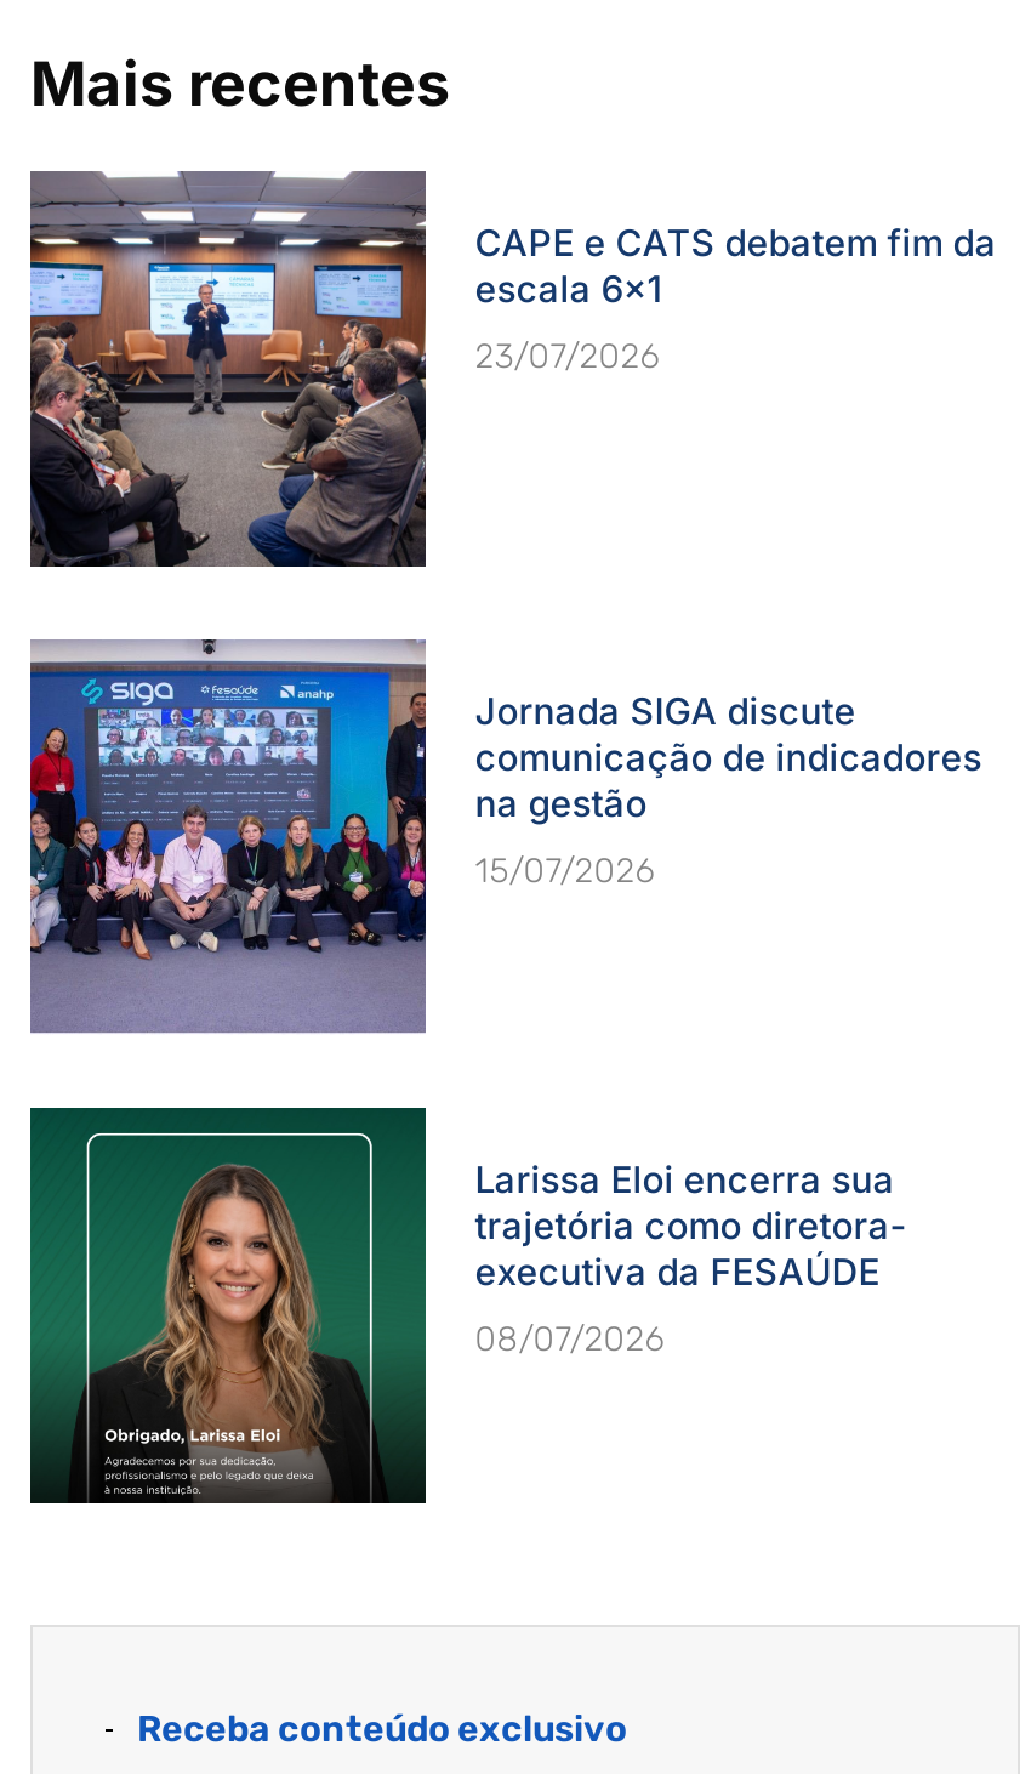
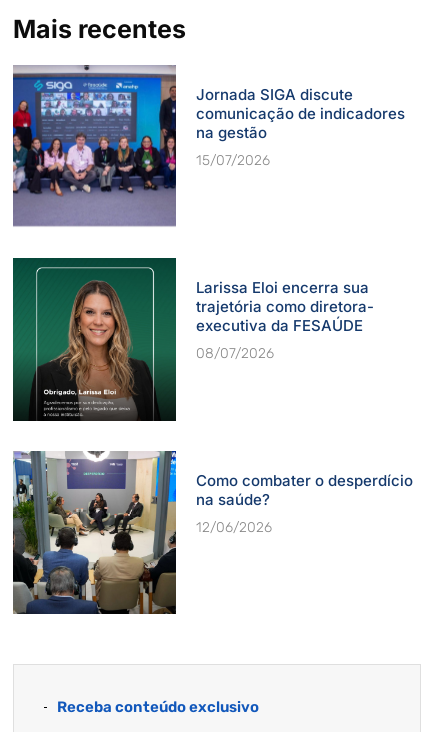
[28,171,996,569] [image] | CAPE e CATS debatem fim da | escala 6×1 | 23/07/2026 -> none
moved [25,637,982,1360] -> [11,64,405,362]: [image] | Jornada SIGA discute | comunicação de indicadores | ... | executiva da FESAÚDE | 08/07/2026
none -> [12,450,413,614] [image] | Como combater o desperdício | na saúde? | 12/06/2026

